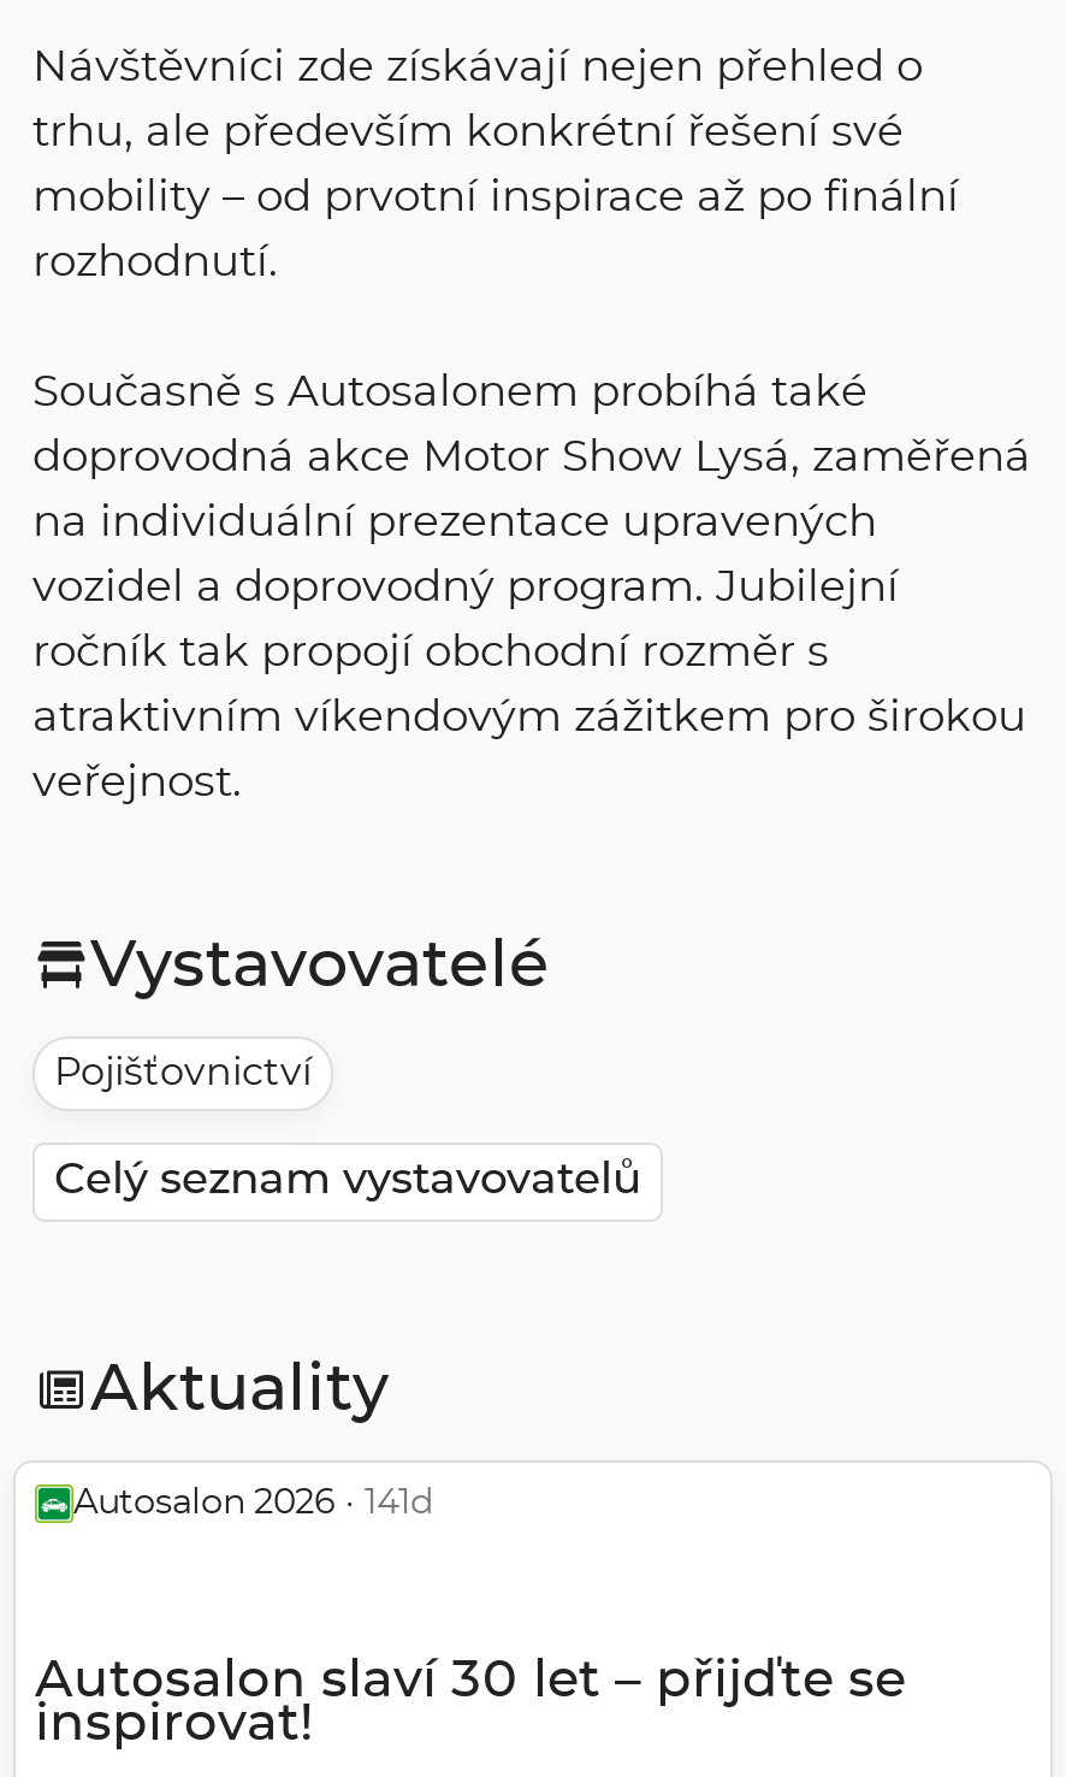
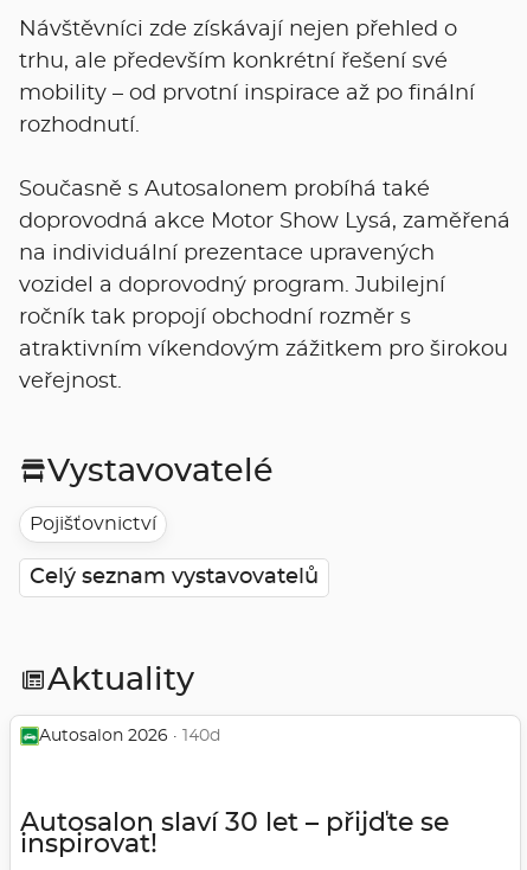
[73,1484,432,1521] Autosalon 2026 141d -> [39,727,220,744] Autosalon 2026 140d

